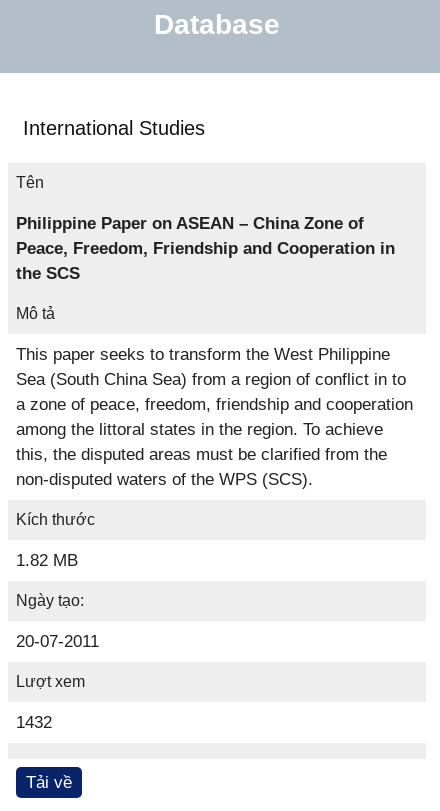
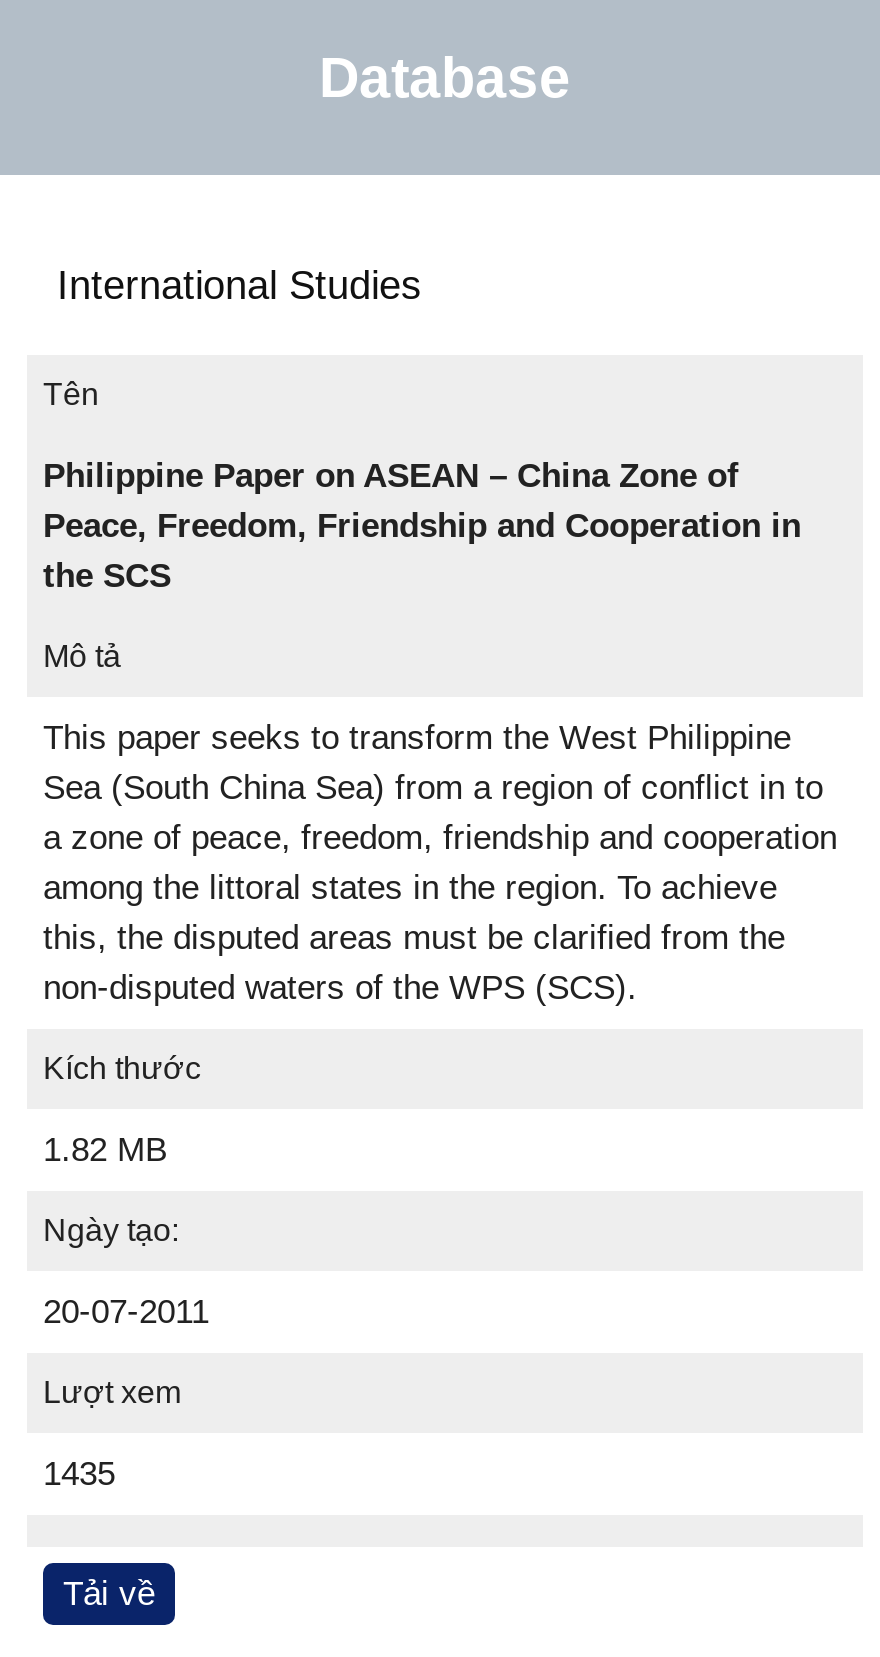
[16,713,52,732] 1432 -> [43,1456,115,1494] 1435

